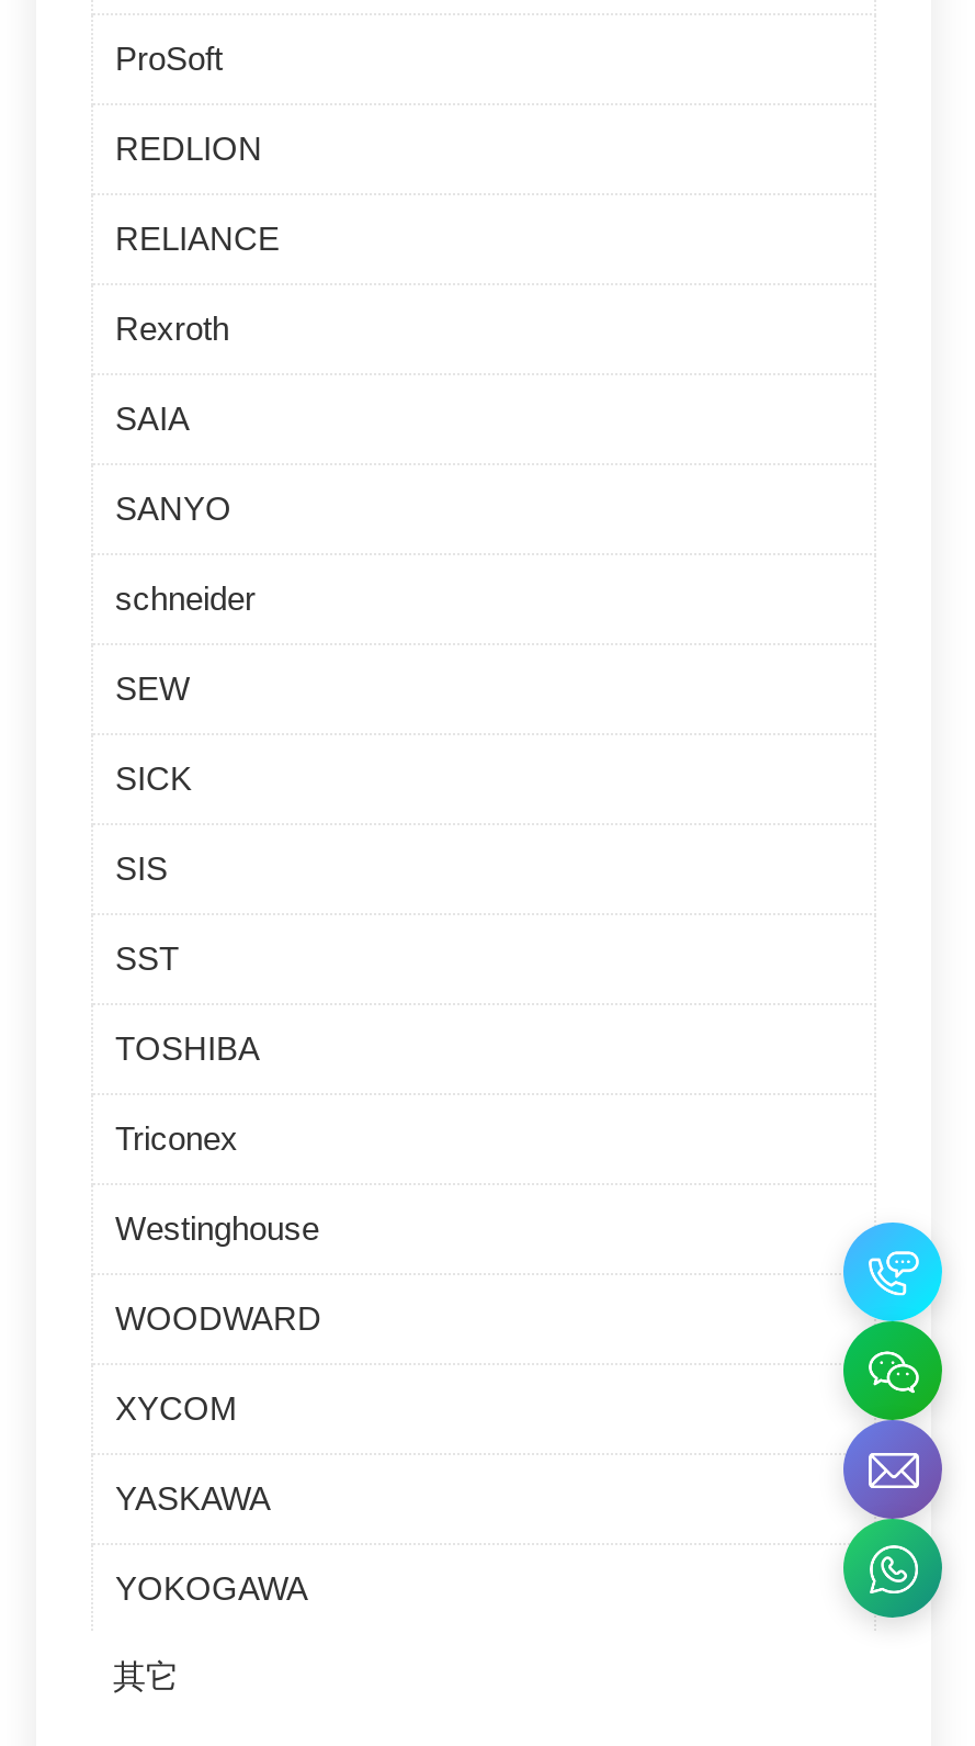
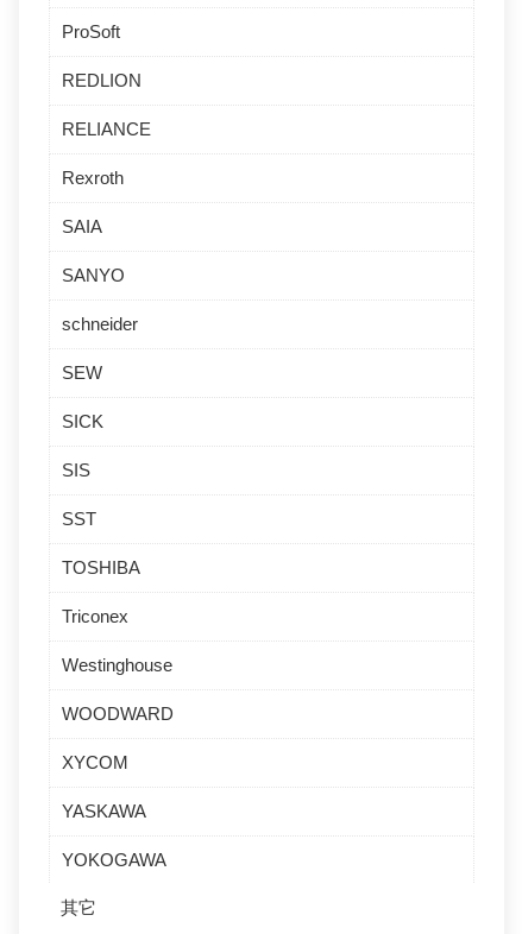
[839,1220,946,1624] [image] -> none

